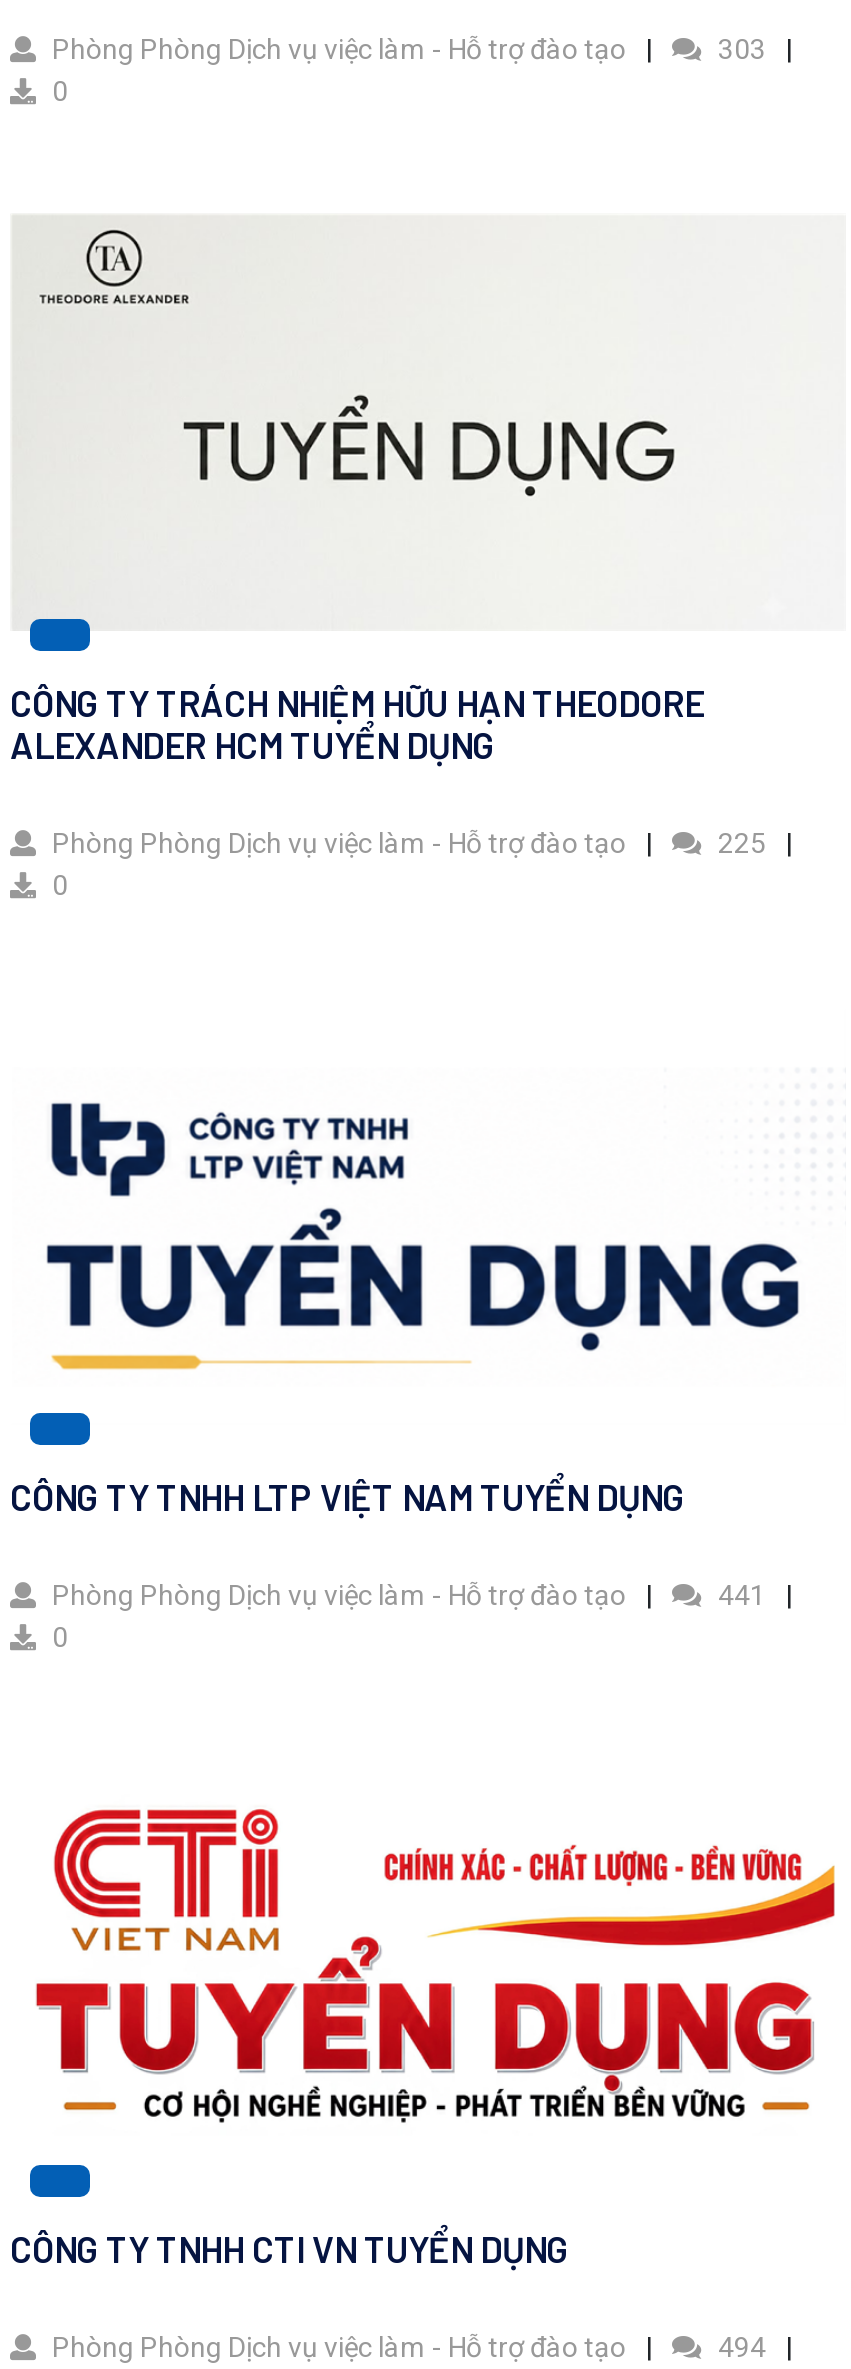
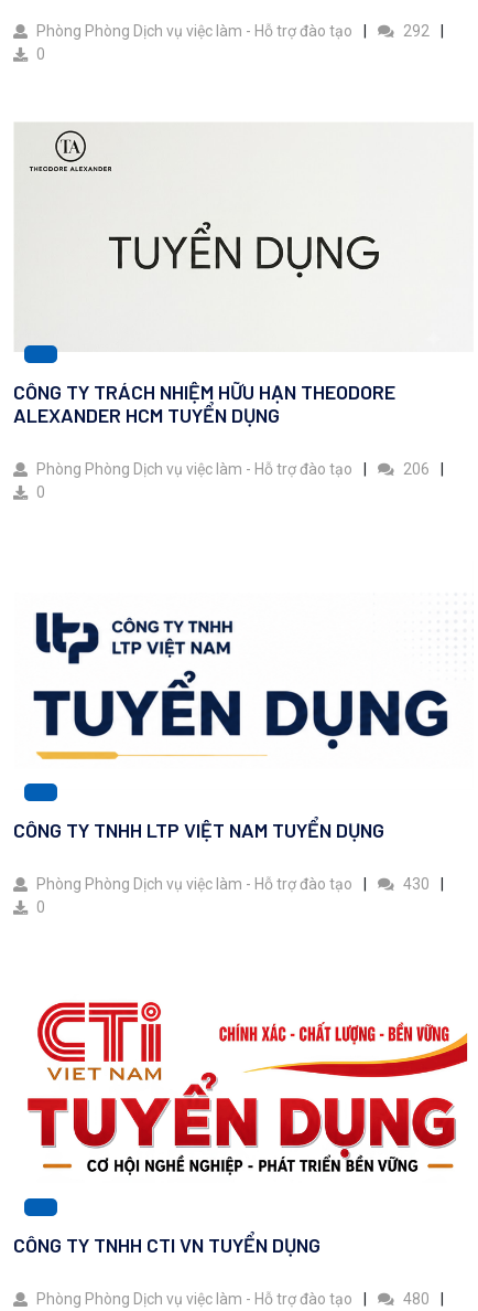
[712,33,766,65] 303 -> [400,22,430,40] 292
[712,827,766,859] 225 -> [400,460,430,478] 206
[712,1579,766,1611] 441 -> [400,875,430,893] 430
[712,2331,766,2363] 494 -> [400,1290,430,1308] 480

